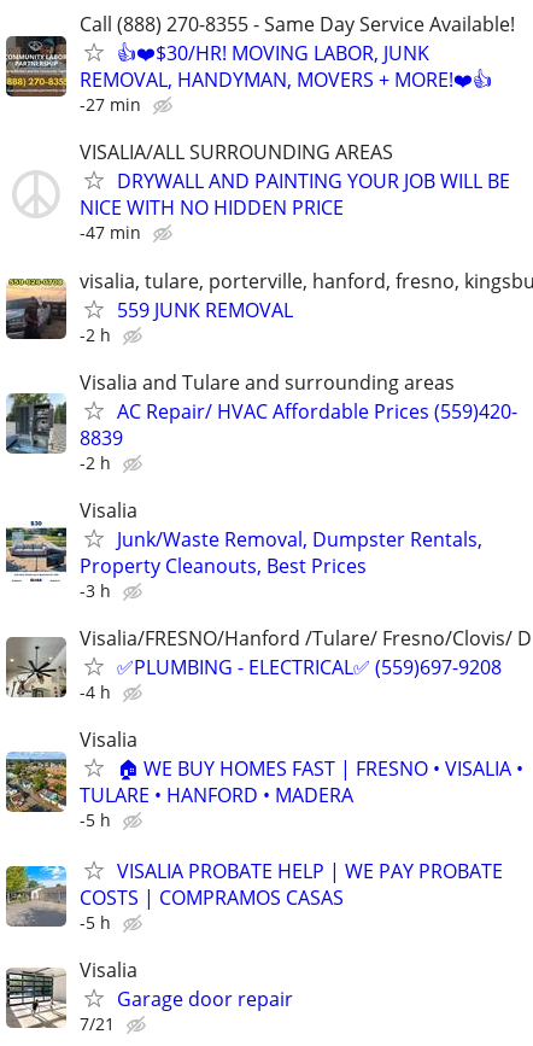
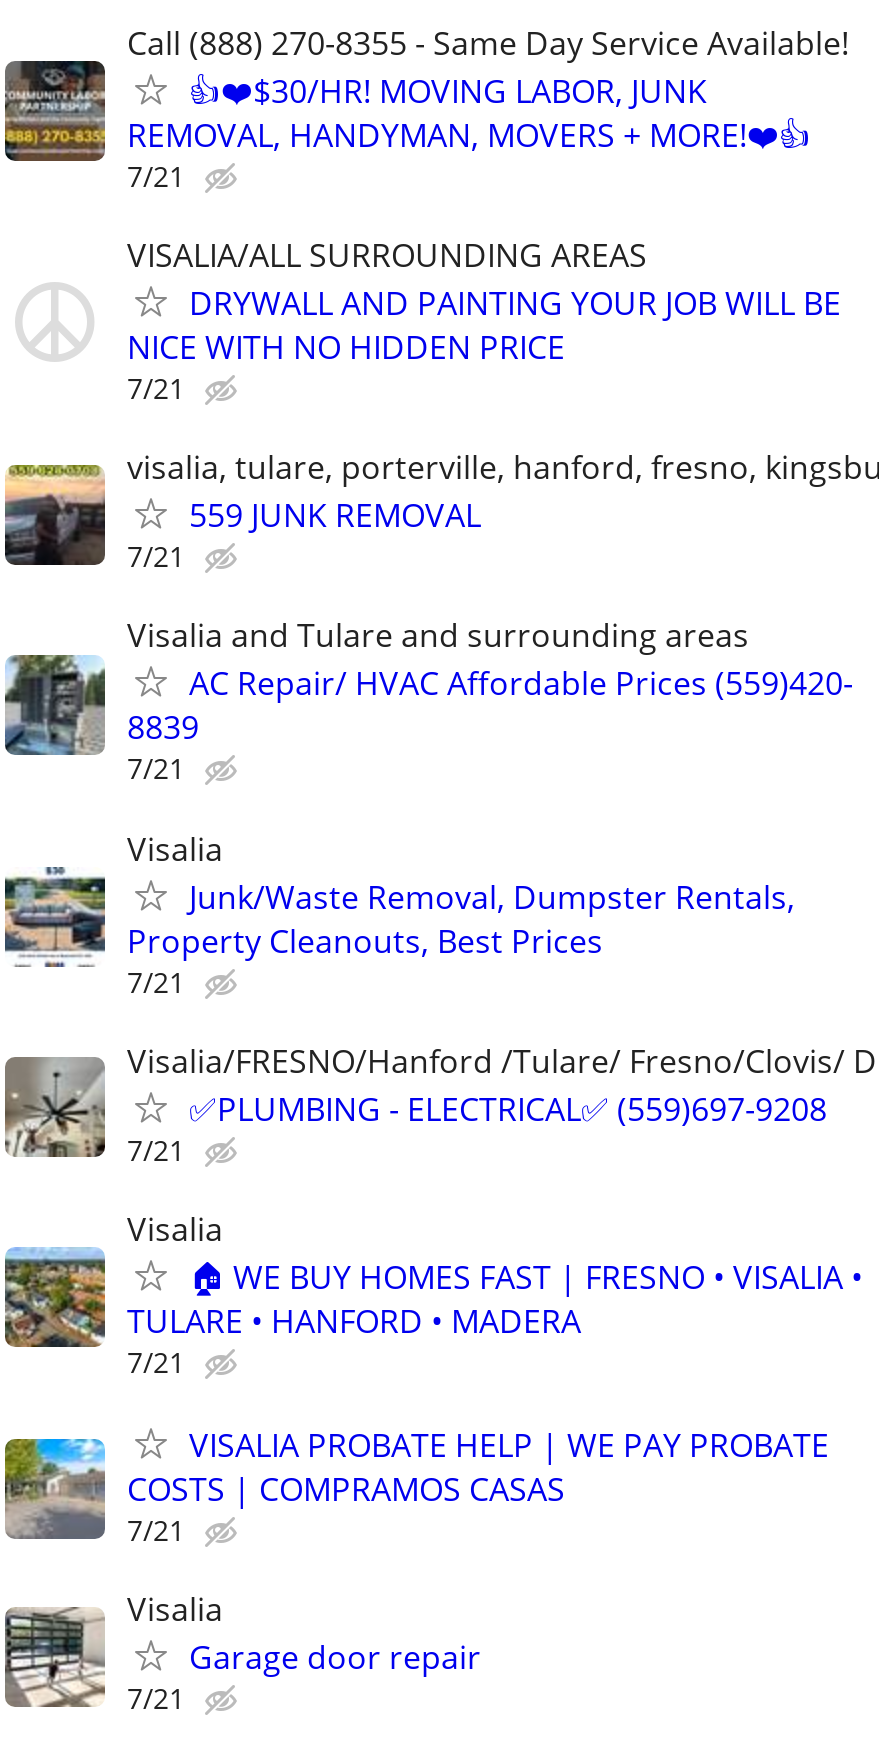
[80,93,141,116] -27 min -> [127,156,185,194] 7/21
[80,221,141,244] -47 min -> [127,369,185,407] 7/21
[80,323,111,346] -2 h -> [127,537,185,575] 7/21
[80,451,111,474] -2 h -> [127,750,185,788] 7/21
[80,579,111,602] -3 h -> [127,962,185,1000] 7/21
[80,681,111,703] -4 h -> [127,1130,185,1168] 7/21
[80,809,111,832] -5 h -> [127,1343,185,1381] 7/21
[80,910,111,933] -5 h -> [127,1511,185,1549] 7/21

